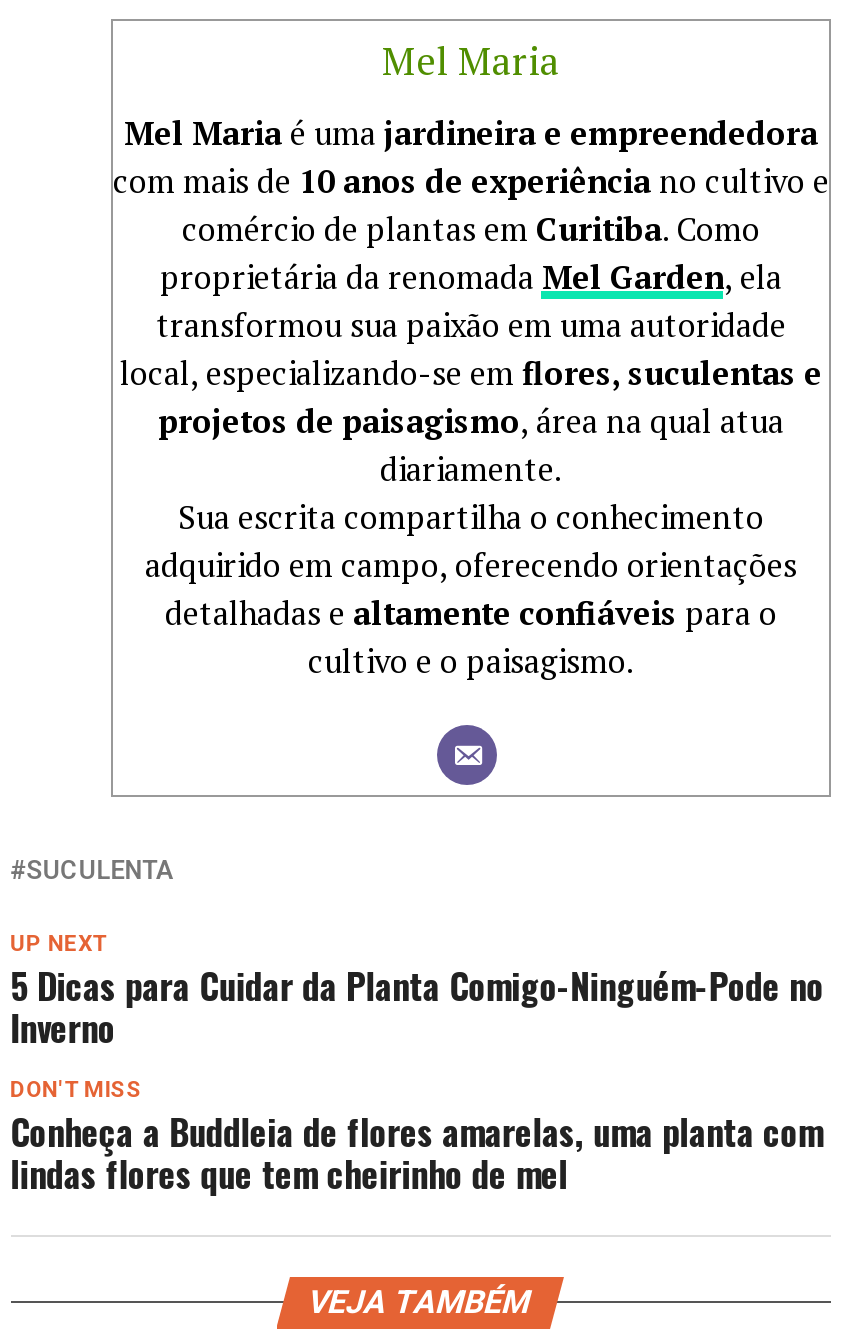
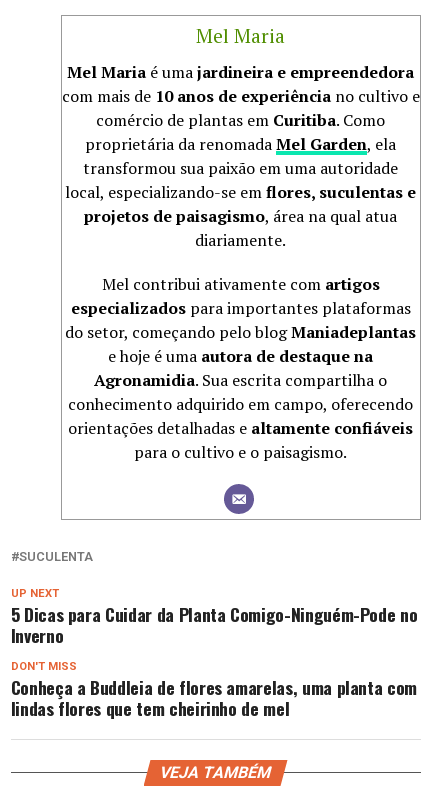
[145,495,797,683] Sua escrita compartilha o conhecimento | adquirido em campo, oferecendo orientações | detalhadas e altamente confiáveis para o | cultivo e o paisagismo. -> [65,273,416,463] Mel contribui ativamente com artigos | especializados para importantes plataformas | do setor, começando pelo blog Maniadeplantas | e hoje é uma autora de destaque na | Agronamidia. Sua escrita compartilha o | conhecimento adquirido em campo, oferecendo | orientações detalhadas e altamente confiáveis | para o cultivo e o paisagismo.

